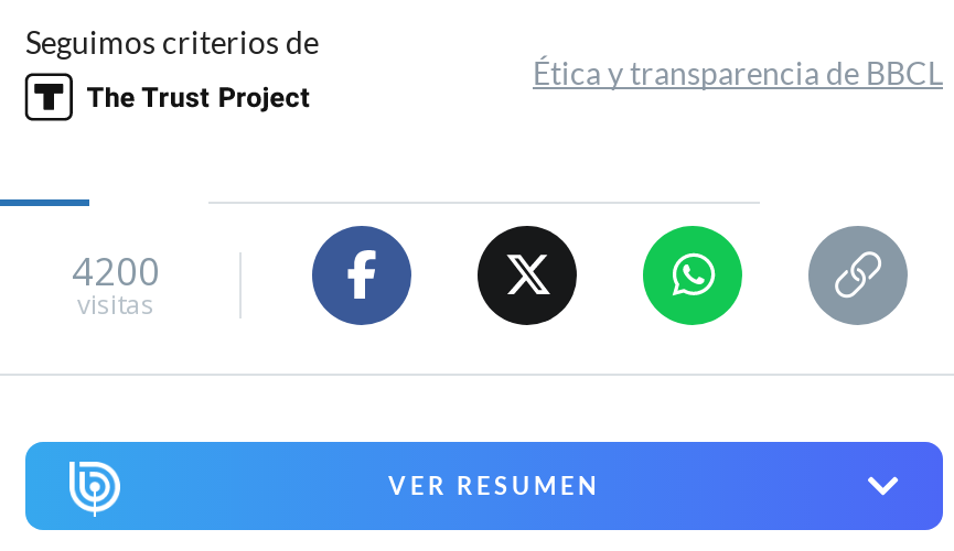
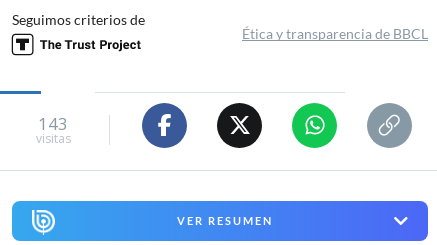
[72,246,160,297] 4200 -> [38,112,68,135] 143

